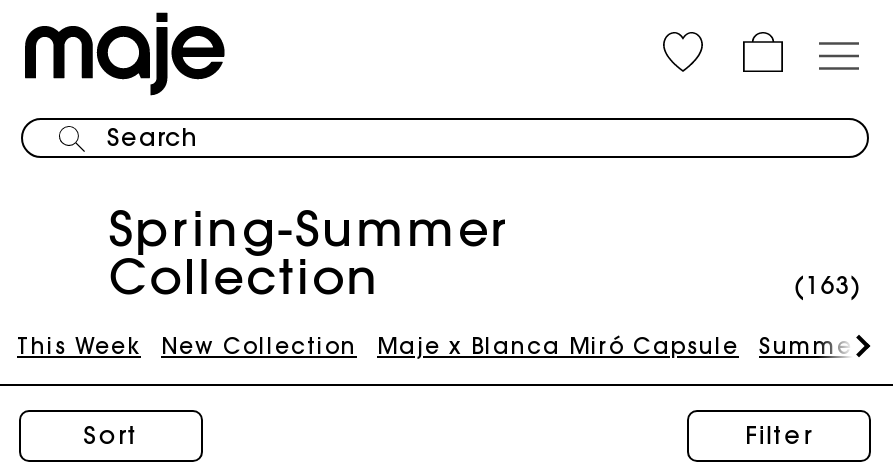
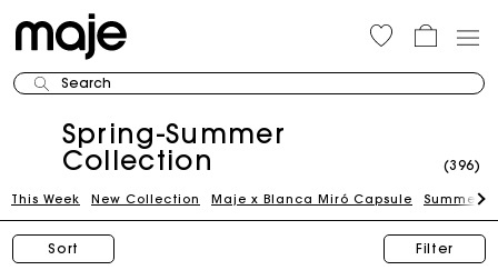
[794,270,861,300] (163) -> [443,157,480,173] (396)

